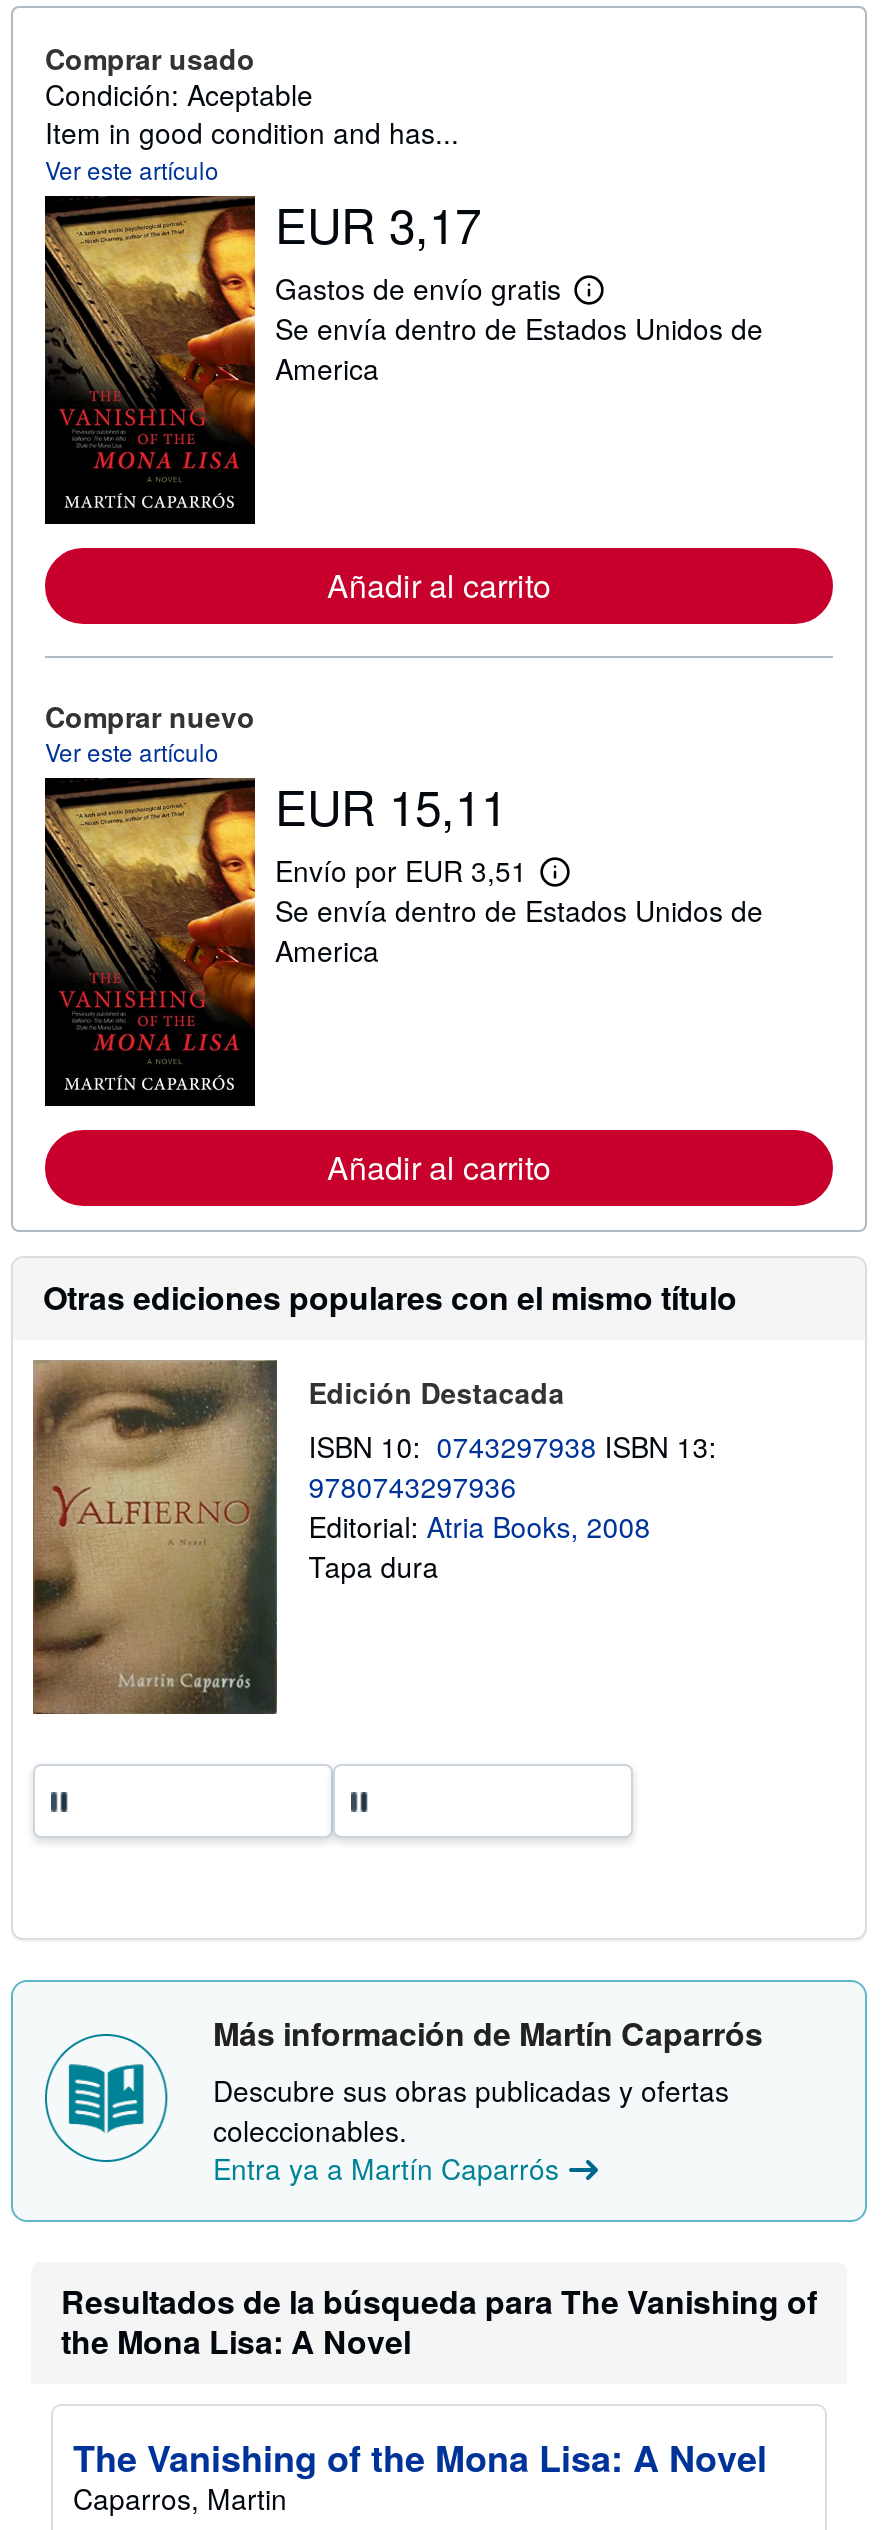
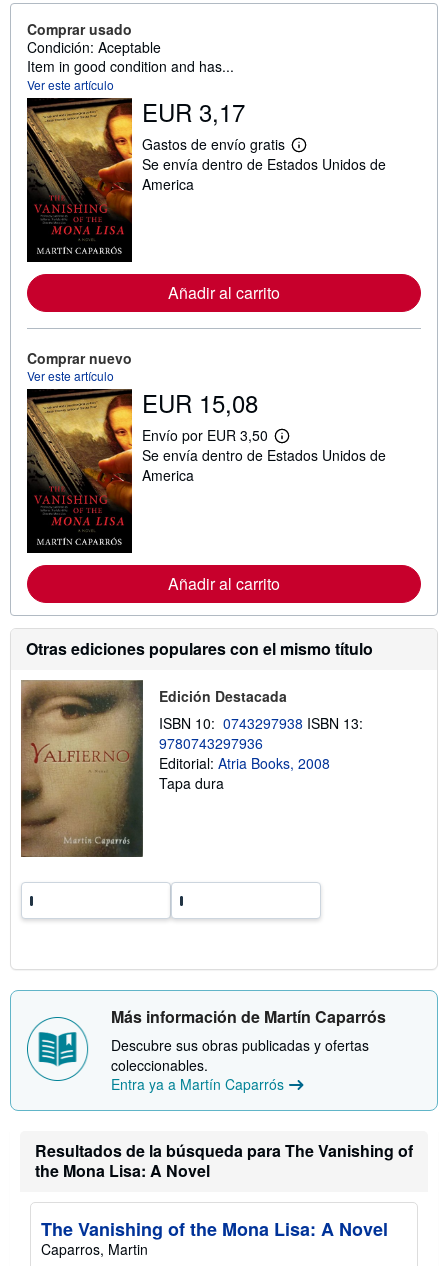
[275,770,507,840] EUR 15,11 -> [142,385,258,420] EUR 15,08
[275,850,574,899] Envío por EUR 3,51 M -> [142,425,291,449] Envío por EUR 3,50 M

